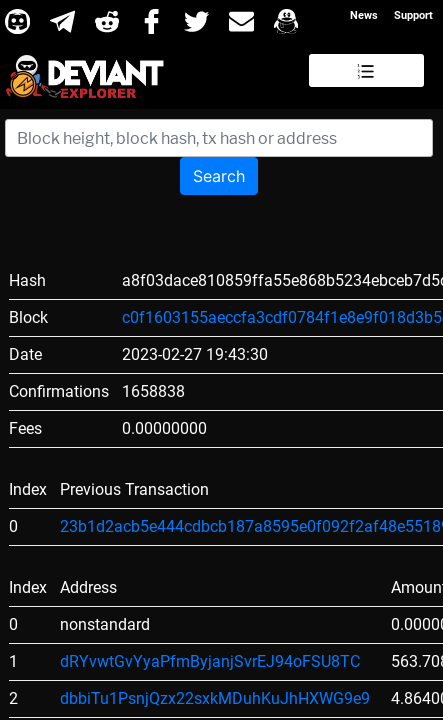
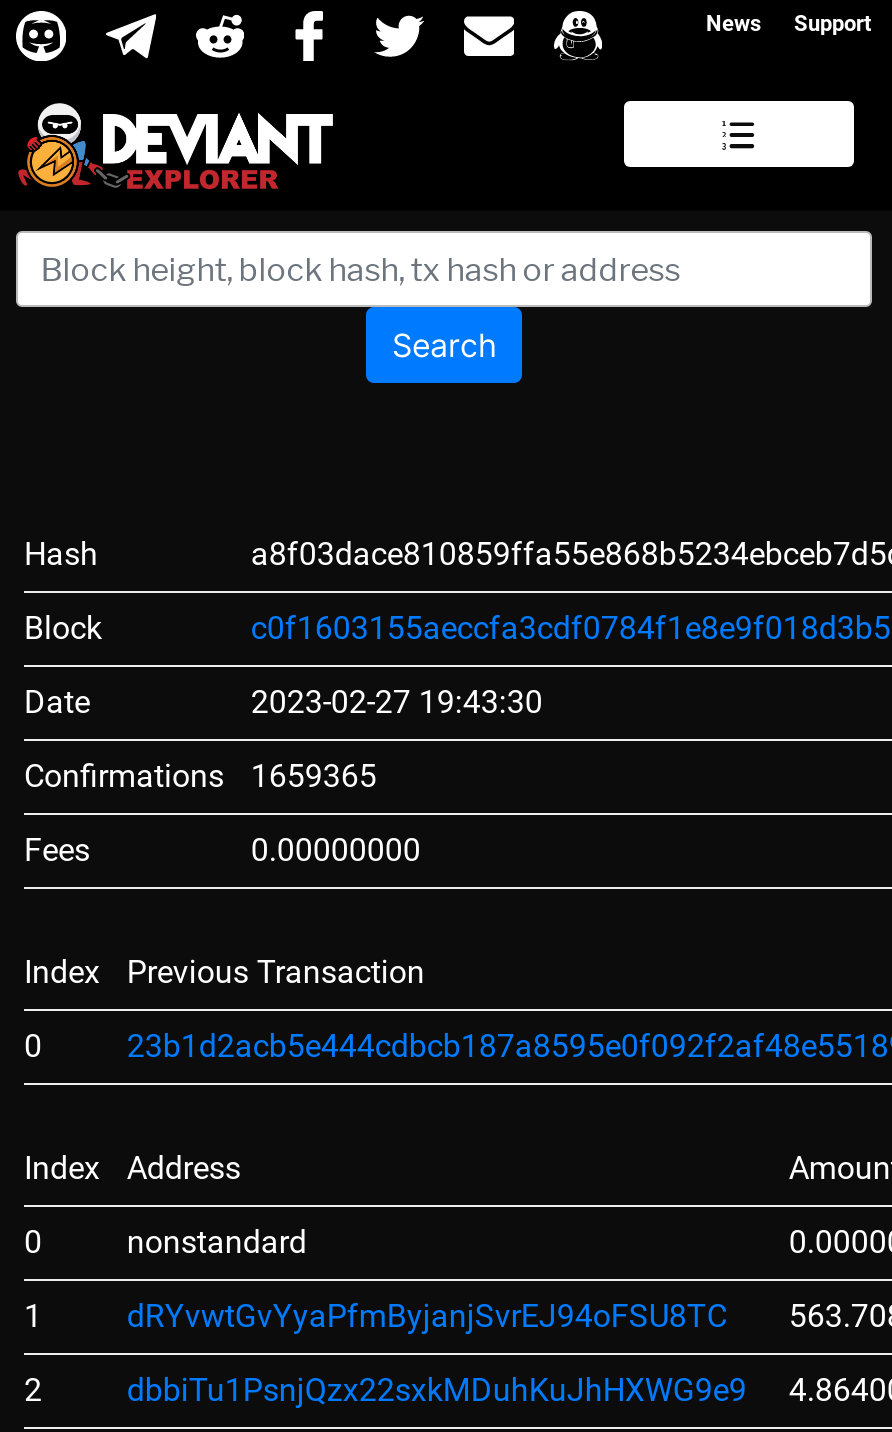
[9,382,185,401] Confirmations 1658838 -> [24,757,377,795] Confirmations 1659365

